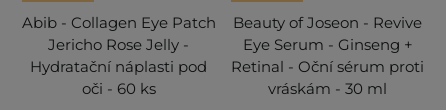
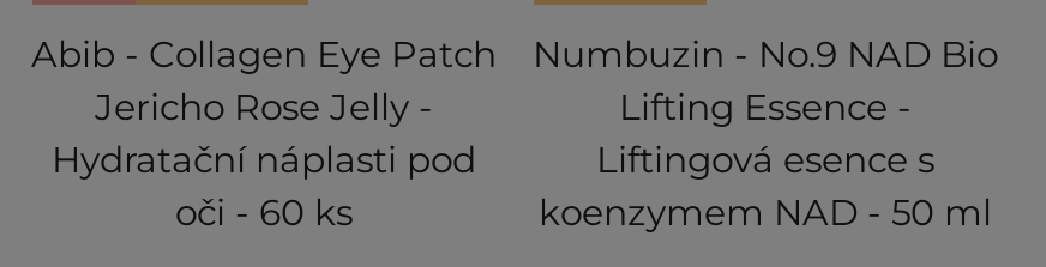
[231,13,424,98] Beauty of Joseon - Revive | Eye Serum - Ginseng + | Retinal - Oční sérum proti | vráskám - 30 ml -> [533,32,998,236] Numbuzin - No.9 NAD Bio | Lifting Essence - | Liftingová esence s | koenzymem NAD - 50 ml

